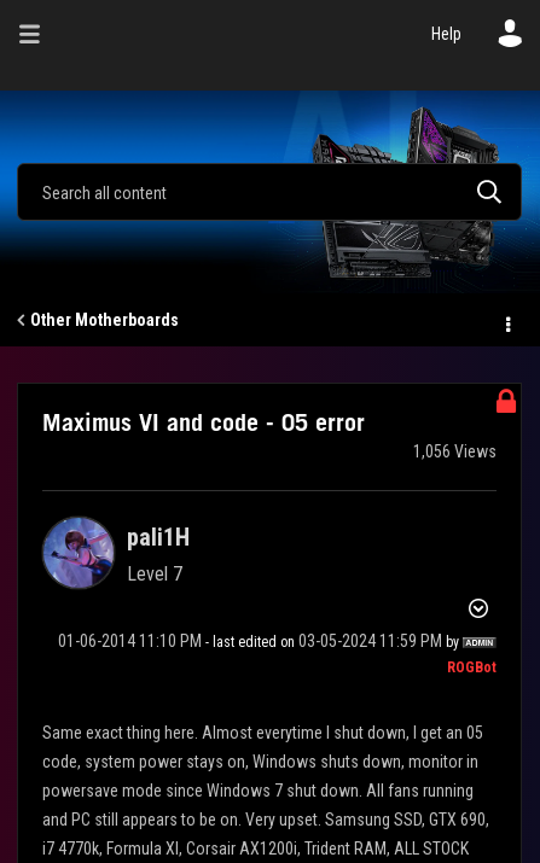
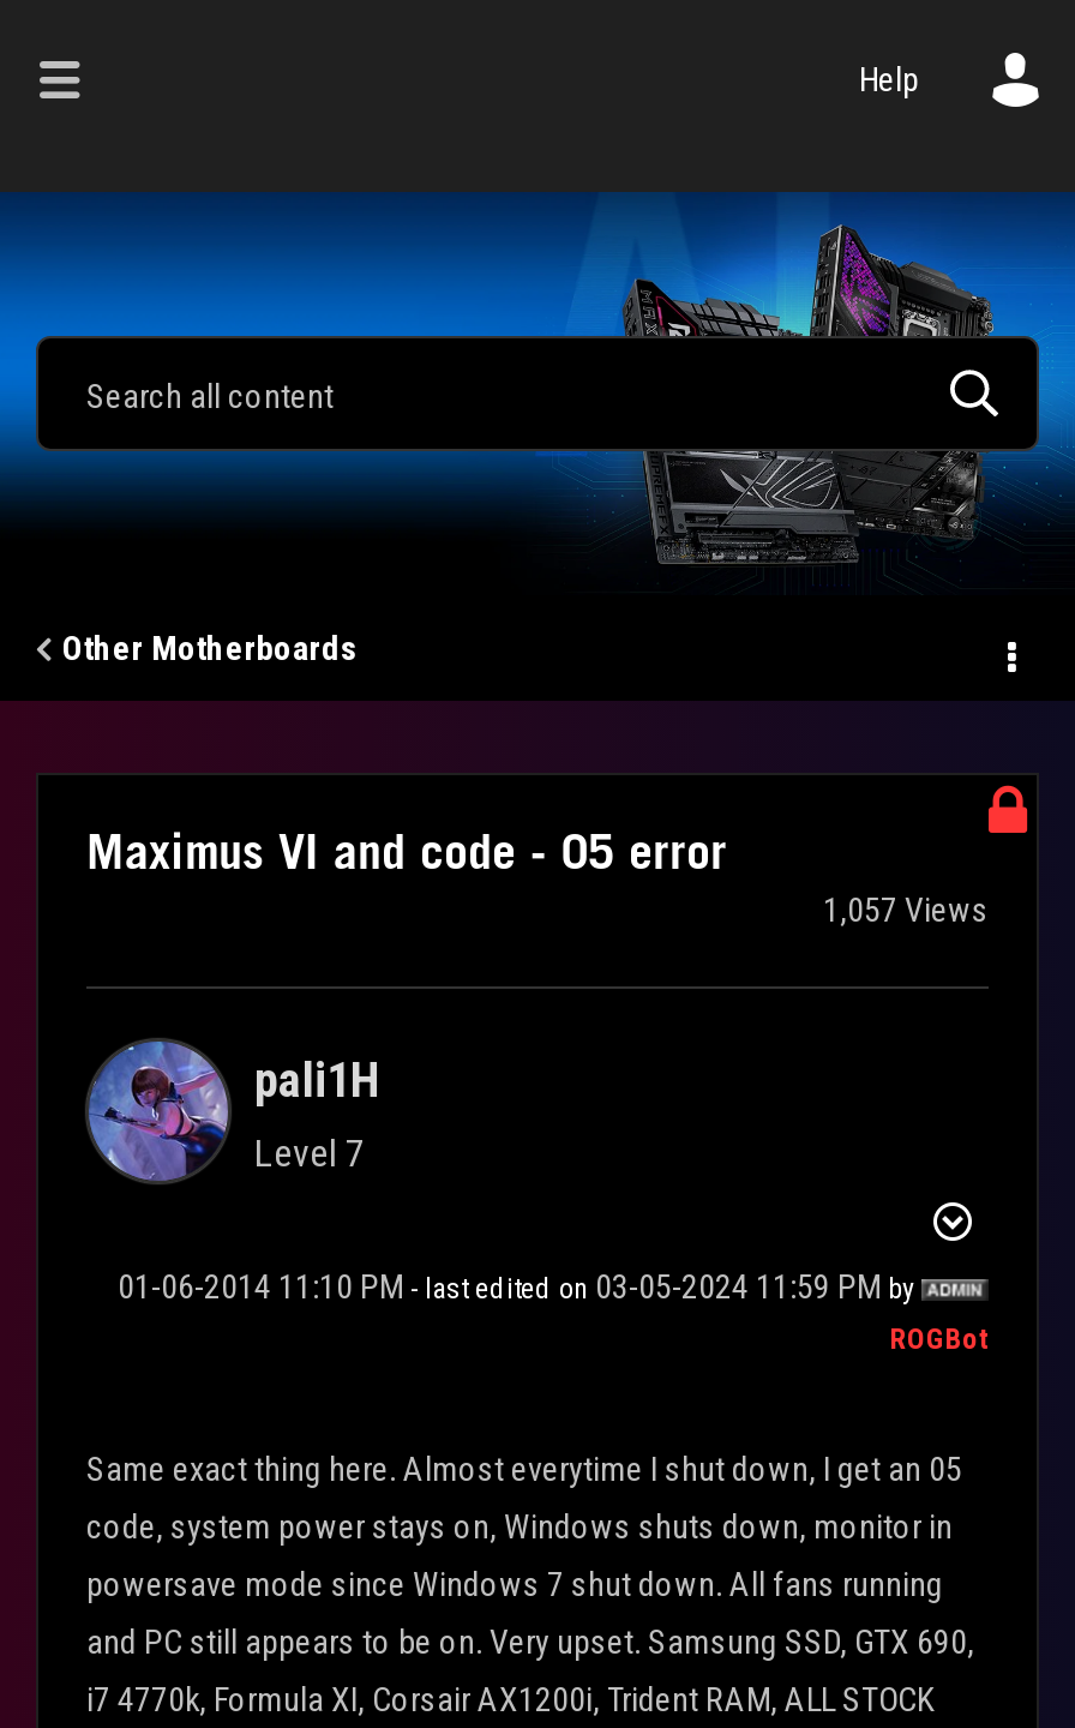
[413,442,497,461] 1,056 Views -> [823,890,989,929] 1,057 Views

